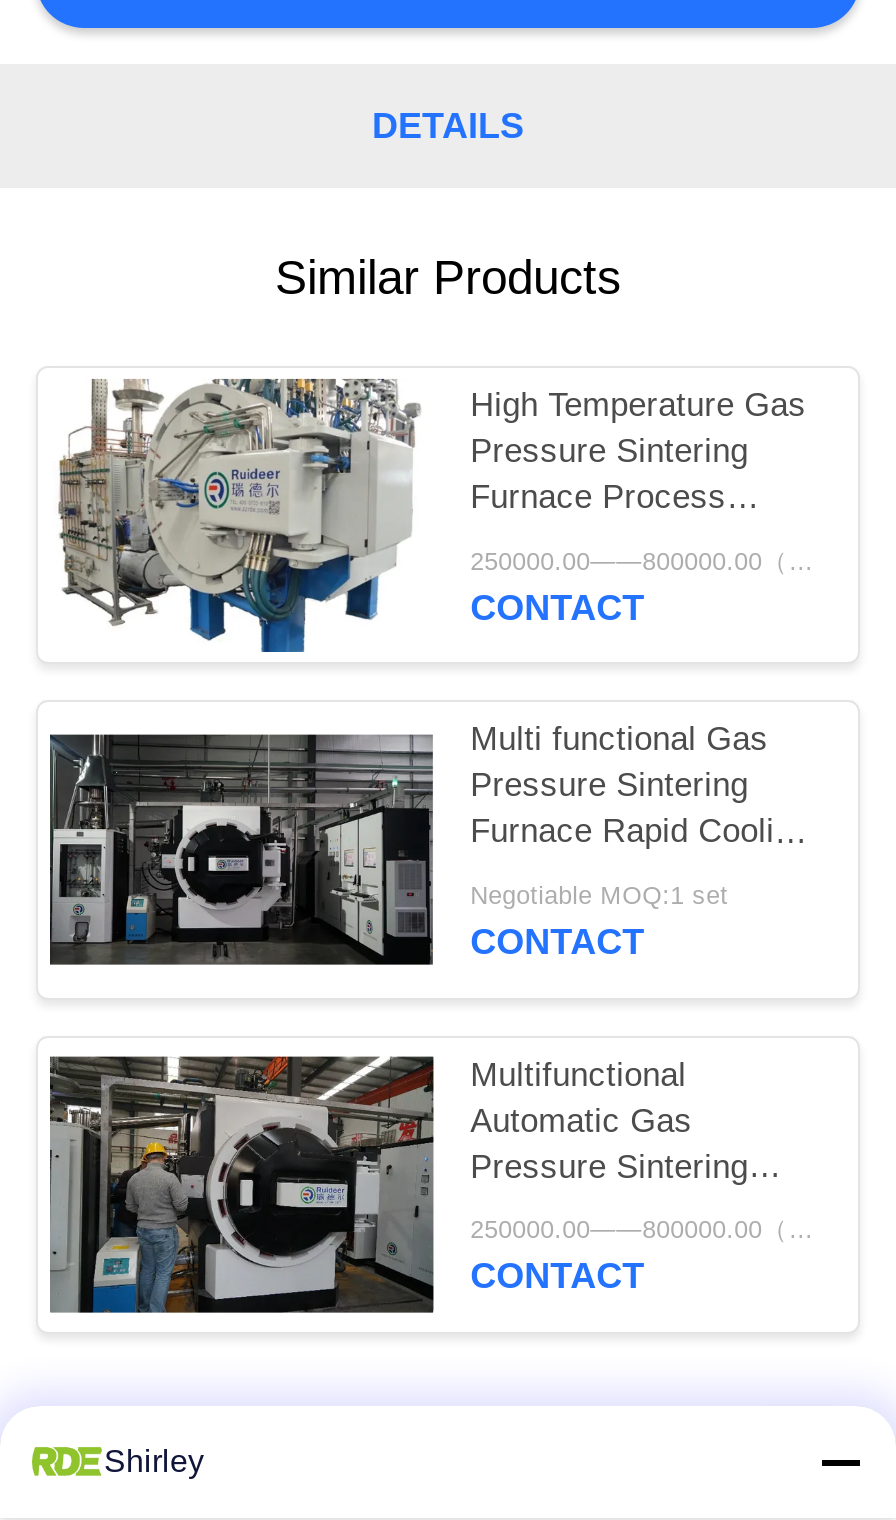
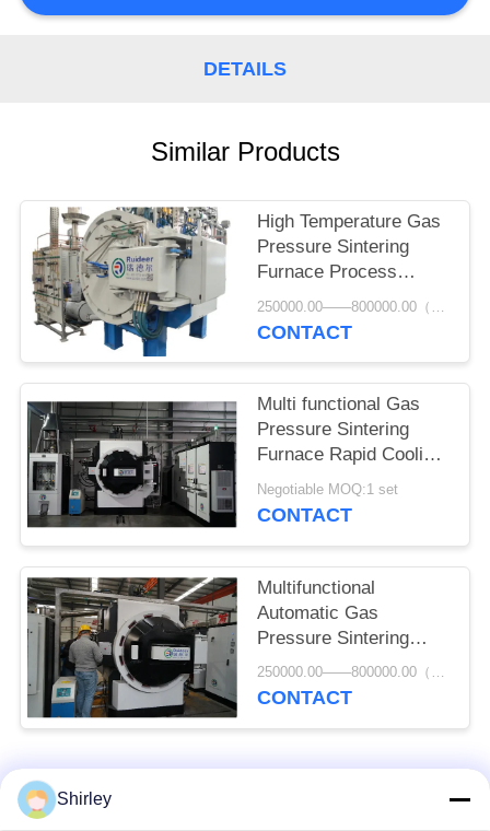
[30,1430,98,1498] [image] -> [17,781,54,820] [image]

